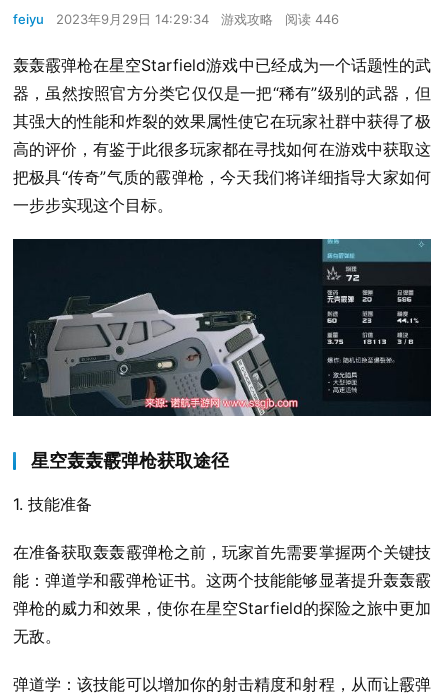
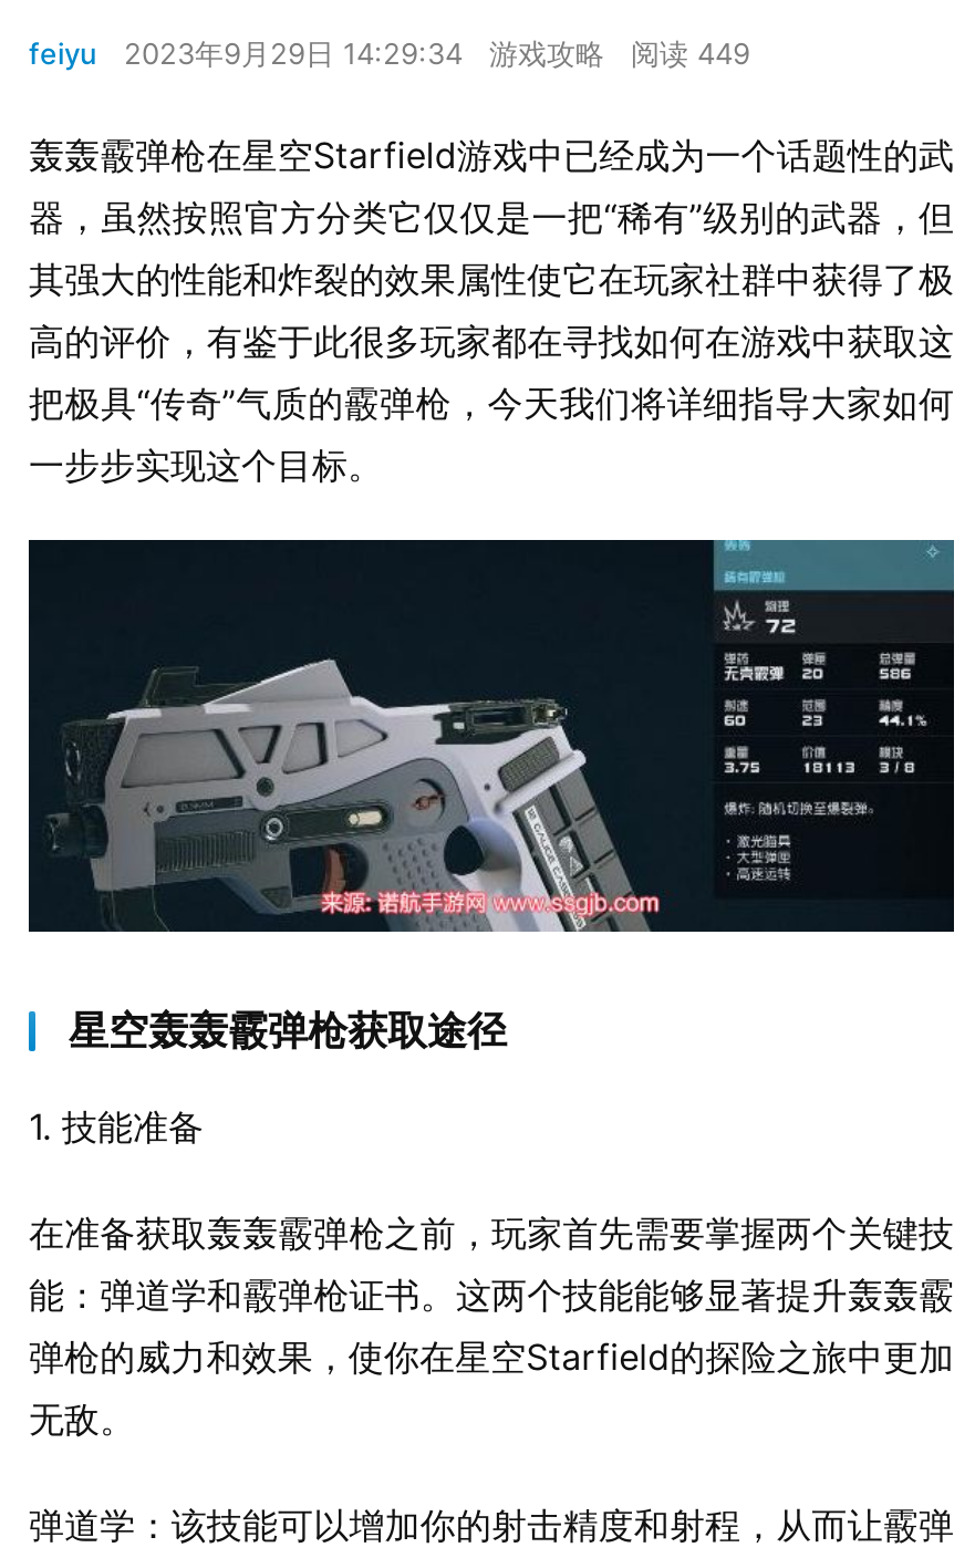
[13,11,339,27] feiyu 2023年9月29日 14:29:34 游戏攻略 阅读 446 -> [29,36,750,71] feiyu 2023年9月29日 14:29:34 游戏攻略 阅读 449

